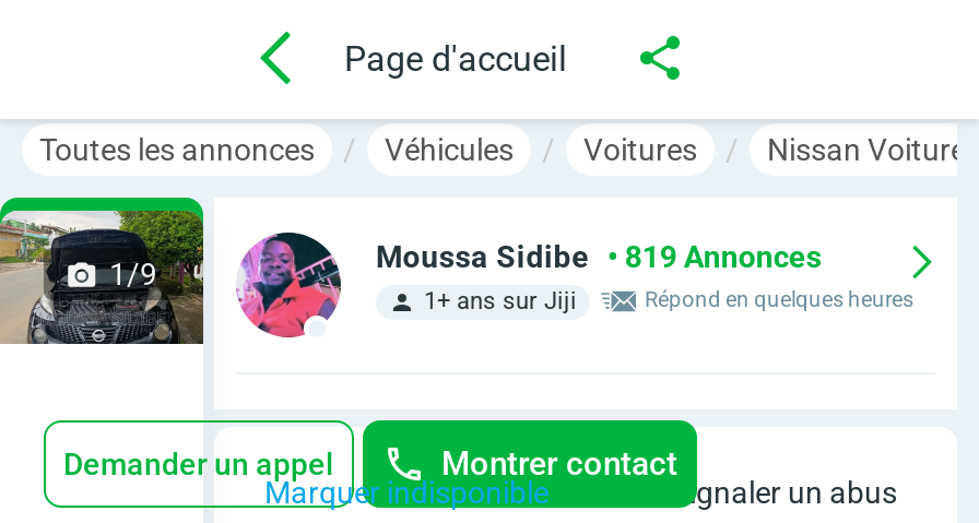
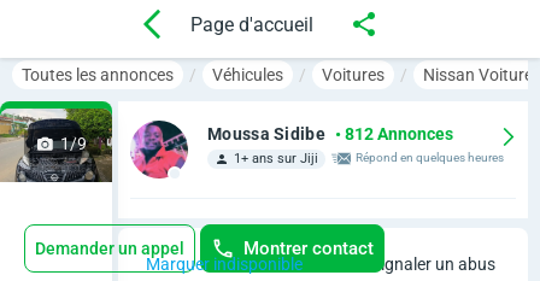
[376,238,821,273] Moussa Sidibe • 819 Annonces -> [207,124,453,143] Moussa Sidibe • 812 Annonces

